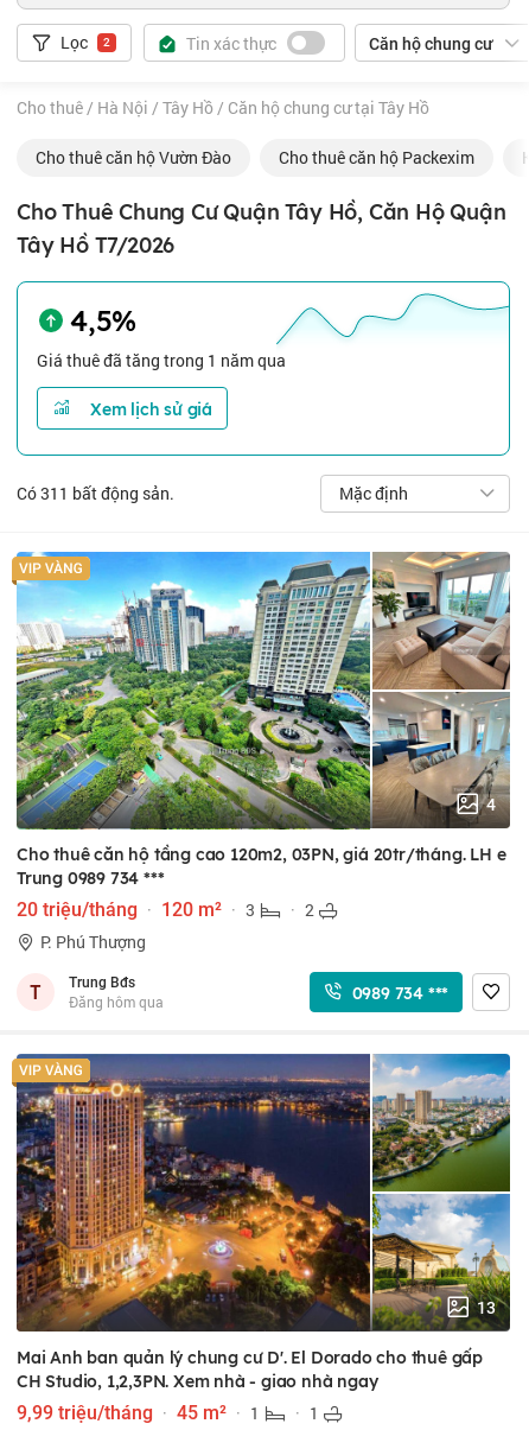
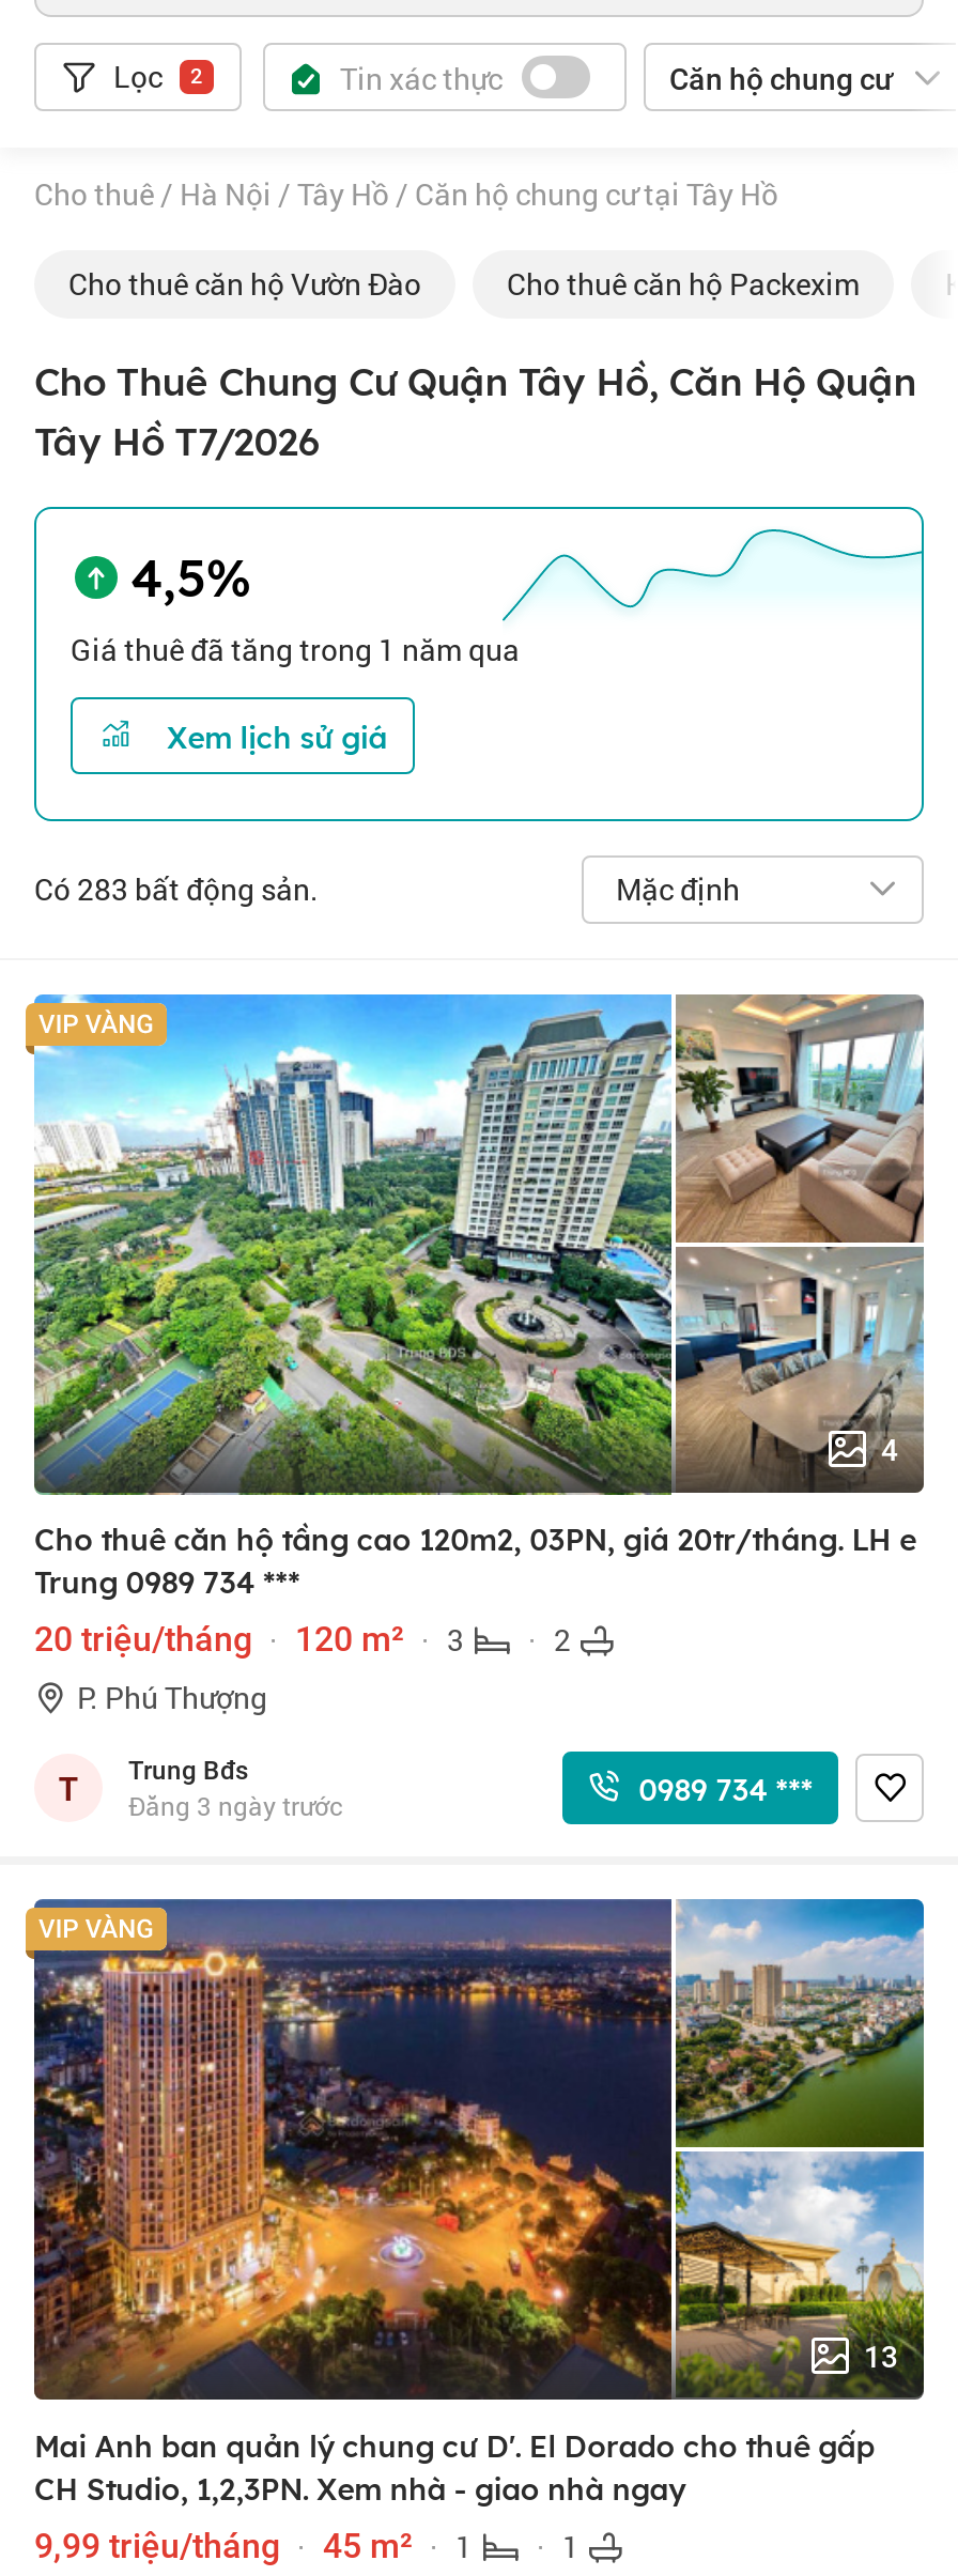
[17,482,174,504] Có 311 bất động sản. -> [34,868,319,909] Có 283 bất động sản.
[69,993,164,1012] Đăng hôm qua -> [128,1789,342,1823] Đăng 3 ngày trước

